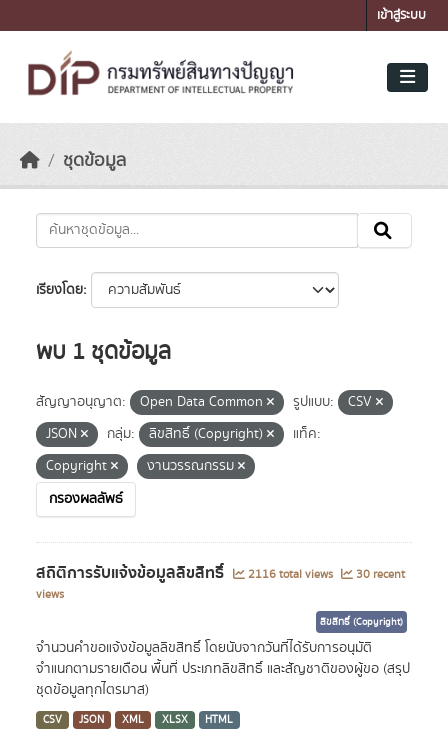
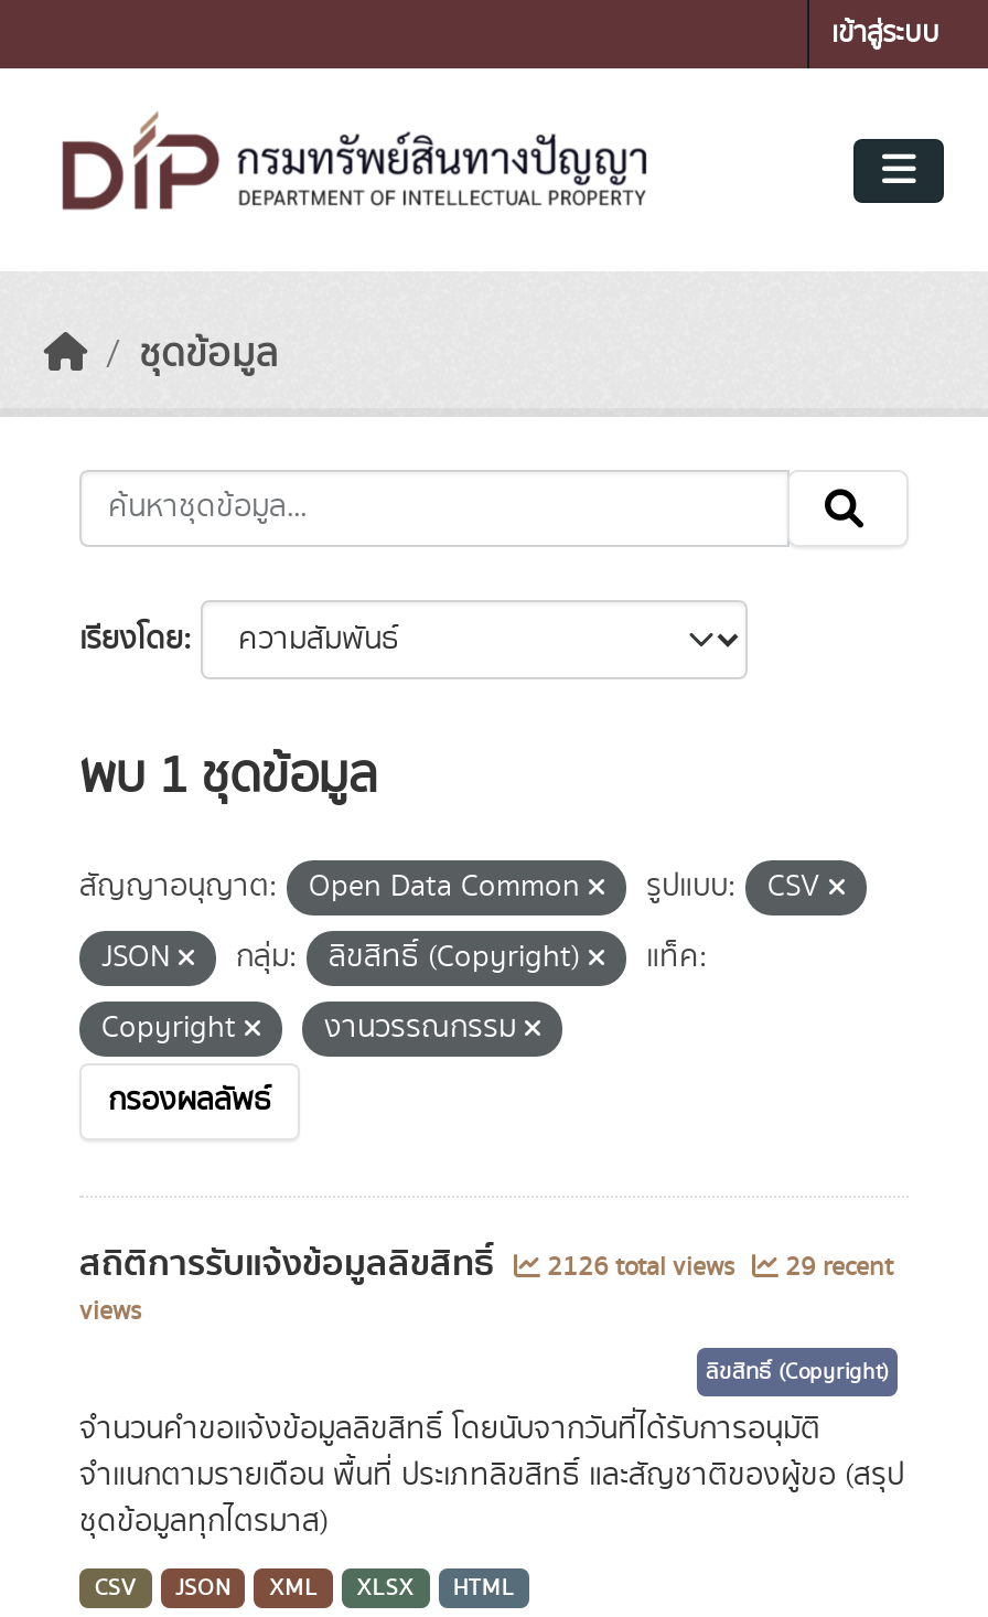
[245,566,336,583] 2116 total views -> [540,1249,741,1286] 2126 total views
[353,566,405,583] 30 recent -> [778,1249,893,1286] 29 recent

